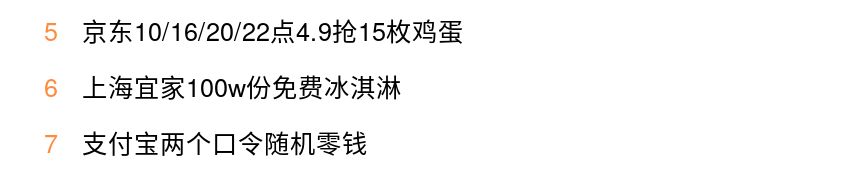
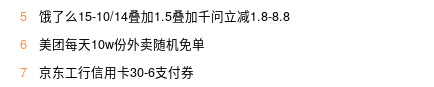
[82,12,464,48] 京东10/16/20/22点4.9抢15枚鸡蛋 -> [39,6,290,24] 饿了么15-10/14叠加1.5叠加千问立减1.8-8.8
[82,68,402,104] 上海宜家100w份免费冰淇淋 -> [39,34,205,52] 美团每天10w份外卖随机免单
[82,124,368,160] 支付宝两个口令随机零钱 -> [39,62,194,80] 京东工行信用卡30-6支付券

